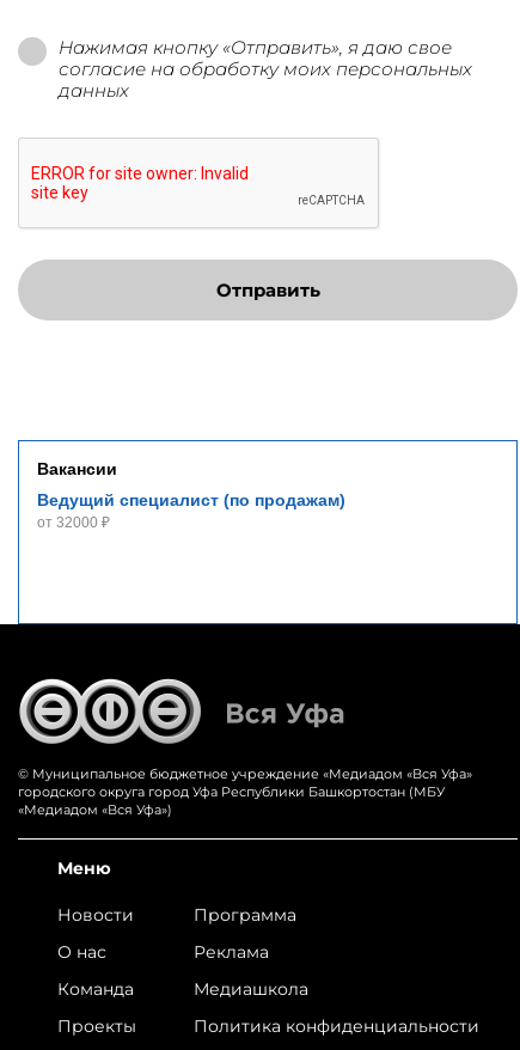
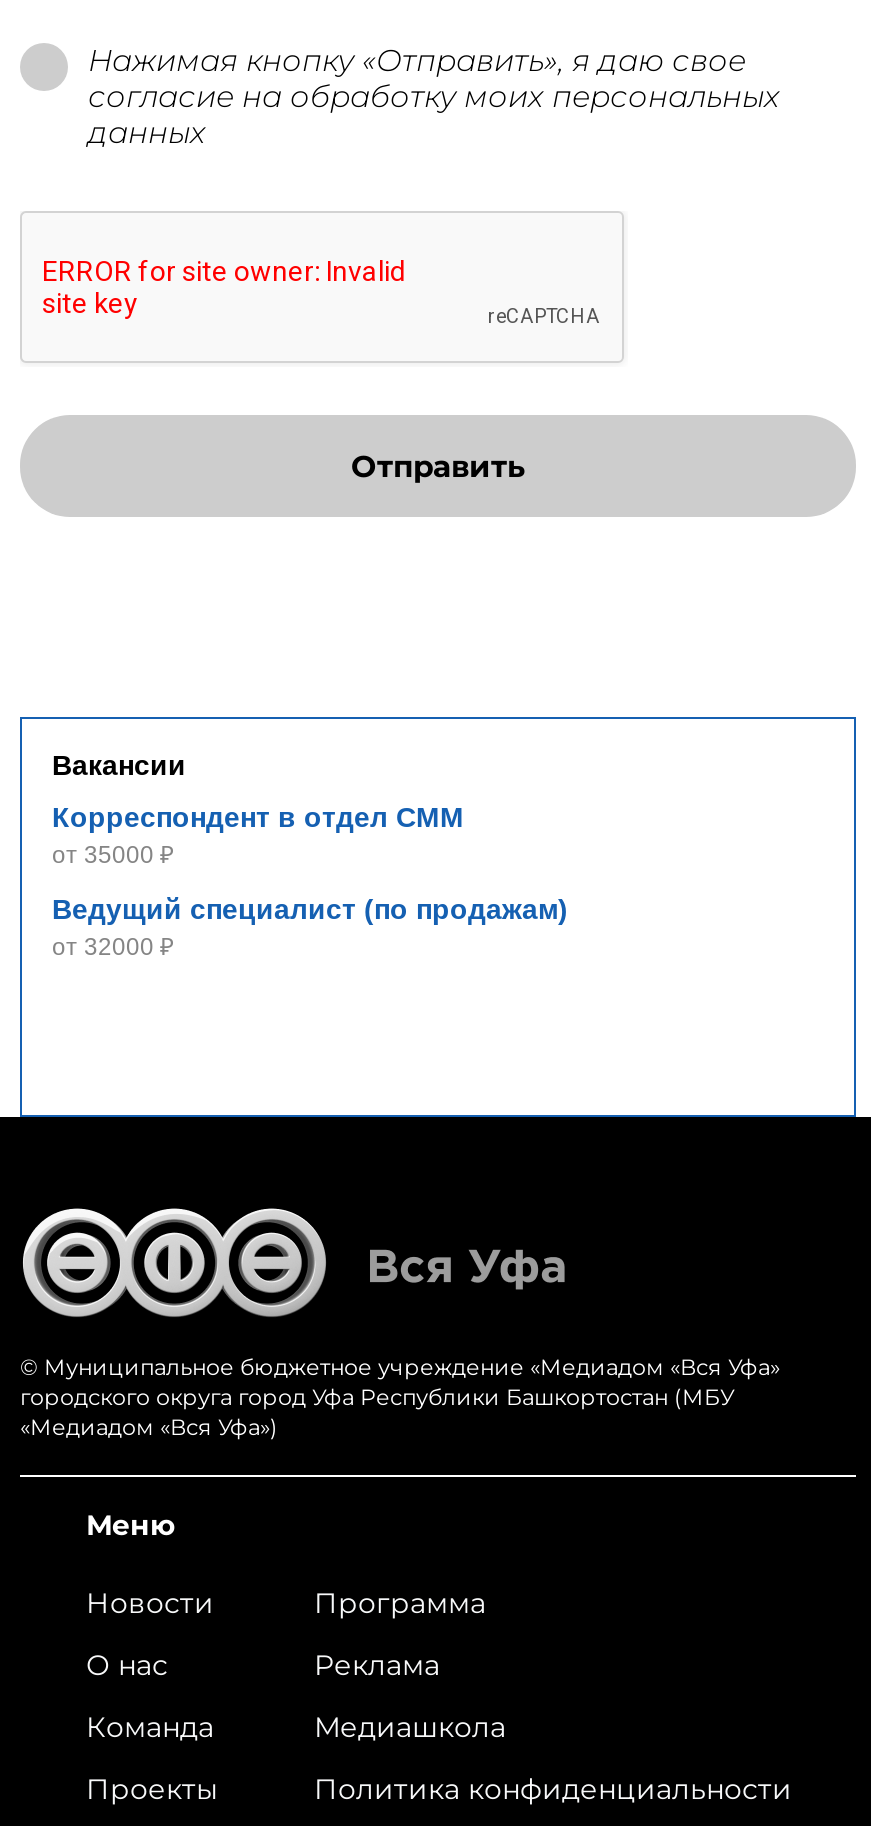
none -> [52,801,464,869] Корреспондент в отдел СММ | от 35000 ₽

